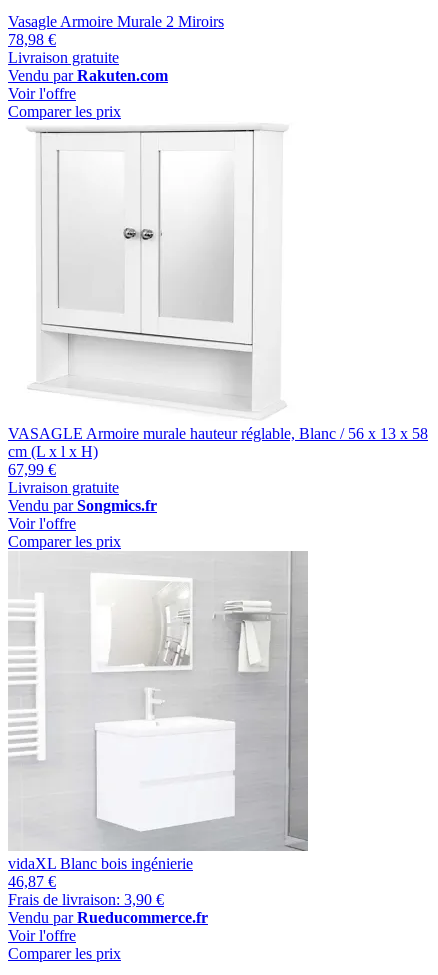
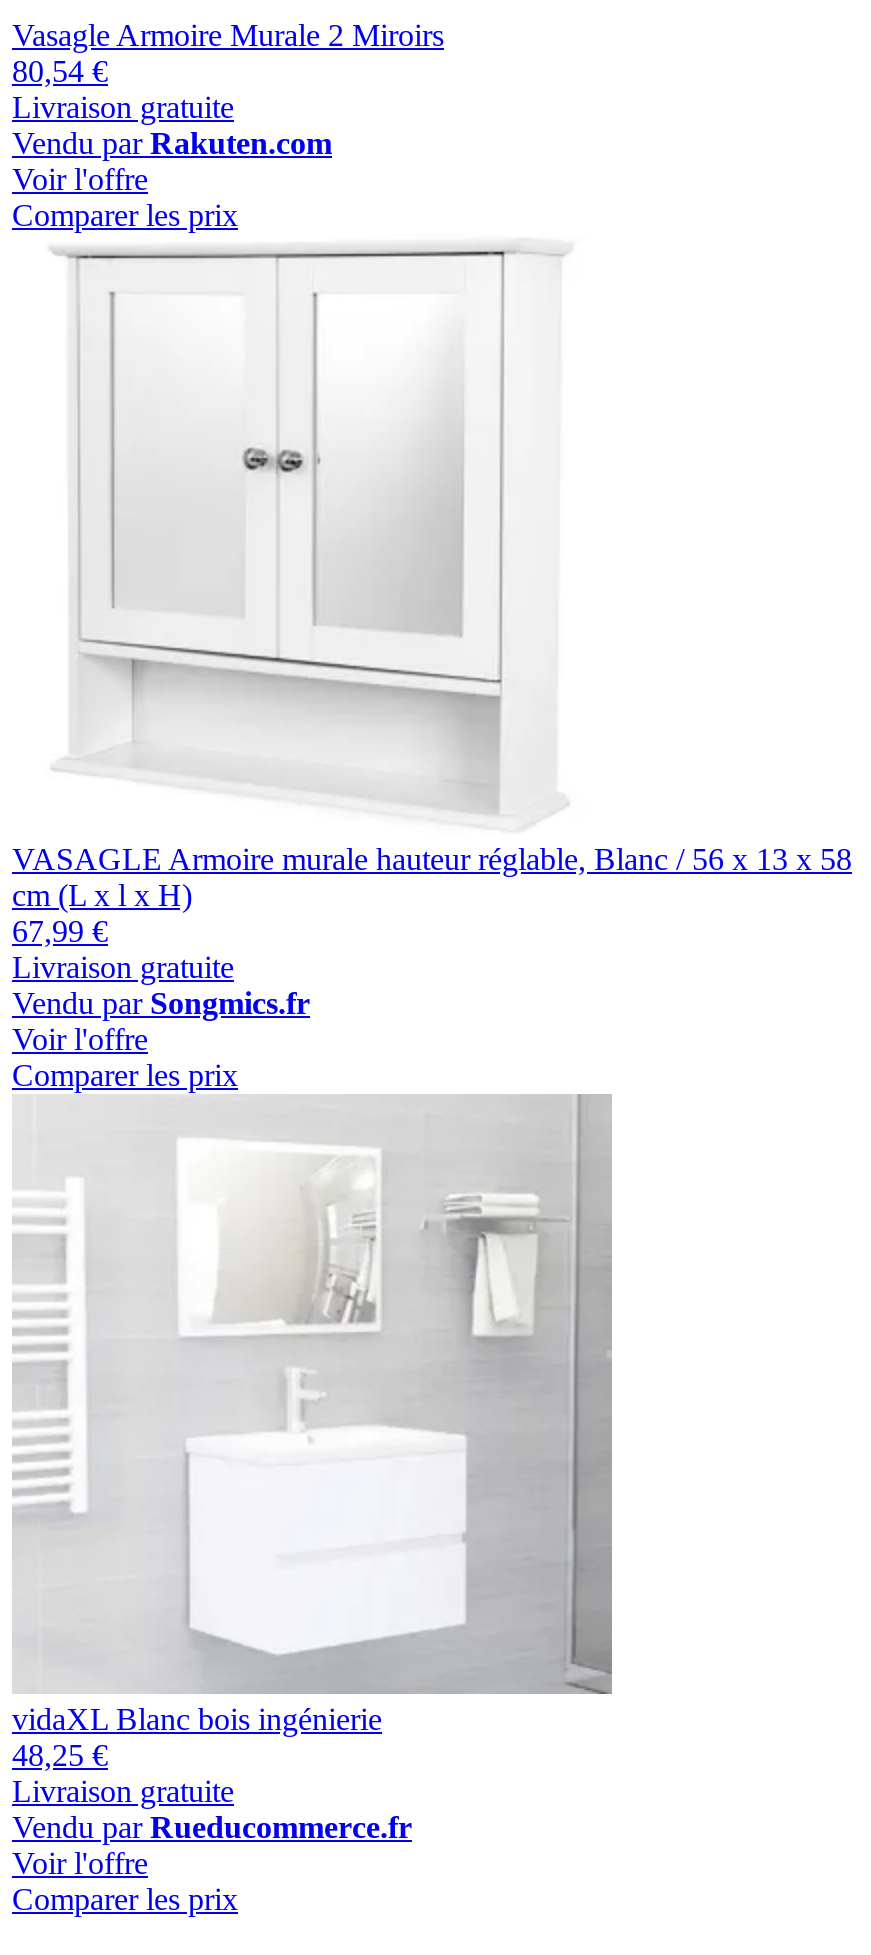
[8,31,56,48] 78,98 € -> [12,54,108,88] 80,54 €
[8,873,164,908] 46,87 € | Frais de livraison: 3,90 € -> [12,1738,234,1808] 48,25 € | Livraison gratuite

